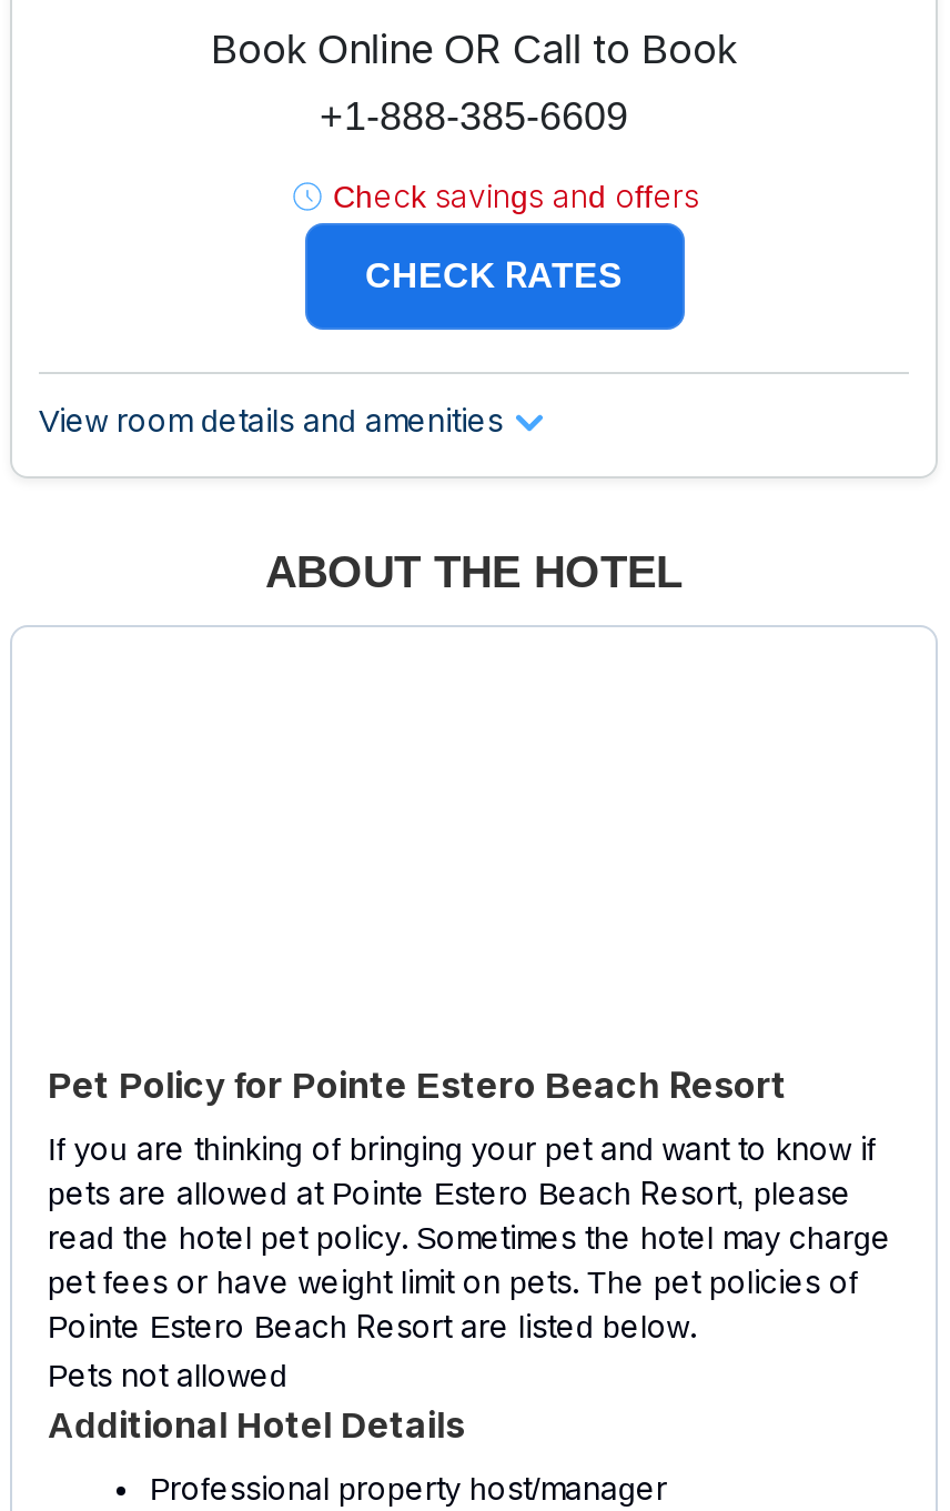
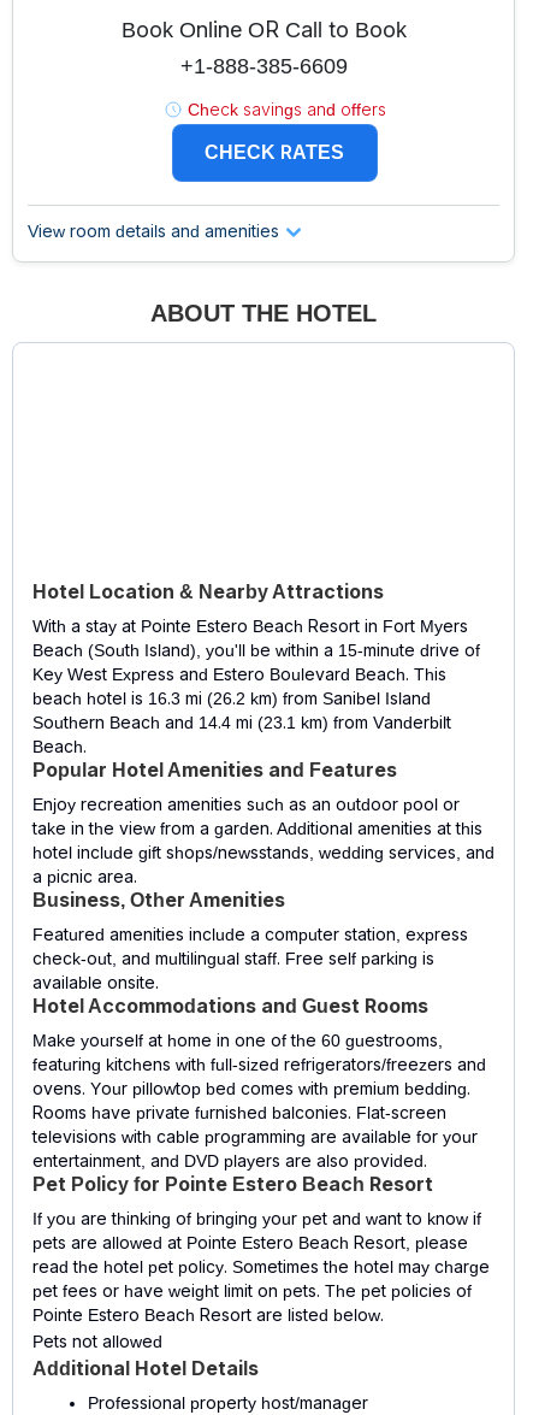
none -> [32,581,494,1170] Hotel Location & Nearby Attractions | With a stay at Pointe Estero Beach Resort in Fort Myers | Beach (South Island), you'll be within a 15-minute drive of | Key West Express and Estero Boulevard Beach. This | beach hotel is 16.3 mi (26.2 km) from Sanibel Island | Southern Beach and 14.4 mi (23.1 km) from Vanderbilt | Beach. | Popular Hotel Amenities and Features | Enjoy recreation amenities such as an outdoor pool or | take in the view from a garden. Additional amenities at this | hotel include gift shops/newsstands, wedding services, and | a picnic area. | Business, Other Amenities | Featured amenities include a computer station, express | check-out, and multilingual staff. Free self parking is | available onsite. | Hotel Accommodations and Guest Rooms | Make yourself at home in one of the 60 guestrooms, | featuring kitchens with full-sized refrigerators/freezers and | ovens. Your pillowtop bed comes with premium bedding. | Rooms have private furnished balconies. Flat-screen | televisions with cable programming are available for your | entertainment, and DVD players are also provided.

